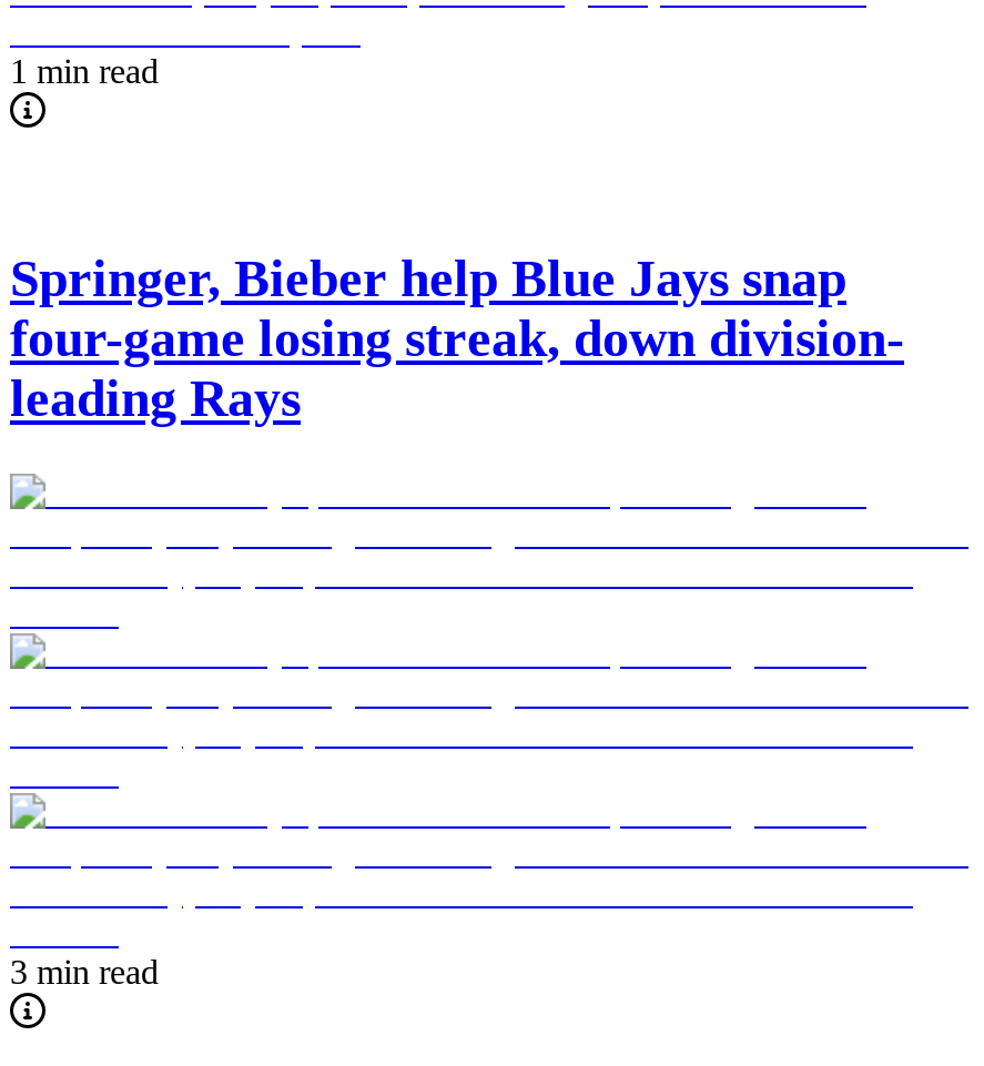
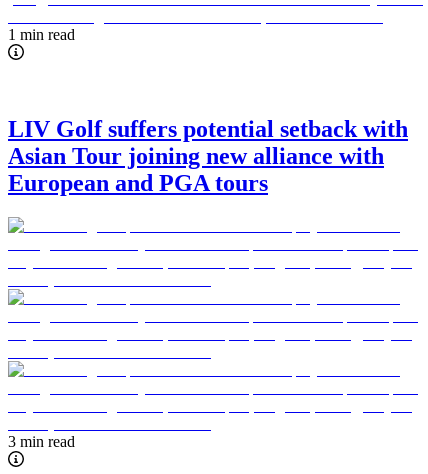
[10,251,904,428] Springer, Bieber help Blue Jays snap | four-game losing streak, down division- | leading Rays -> [8,116,408,196] LIV Golf suffers potential setback with | Asian Tour joining new alliance with | European and PGA tours

